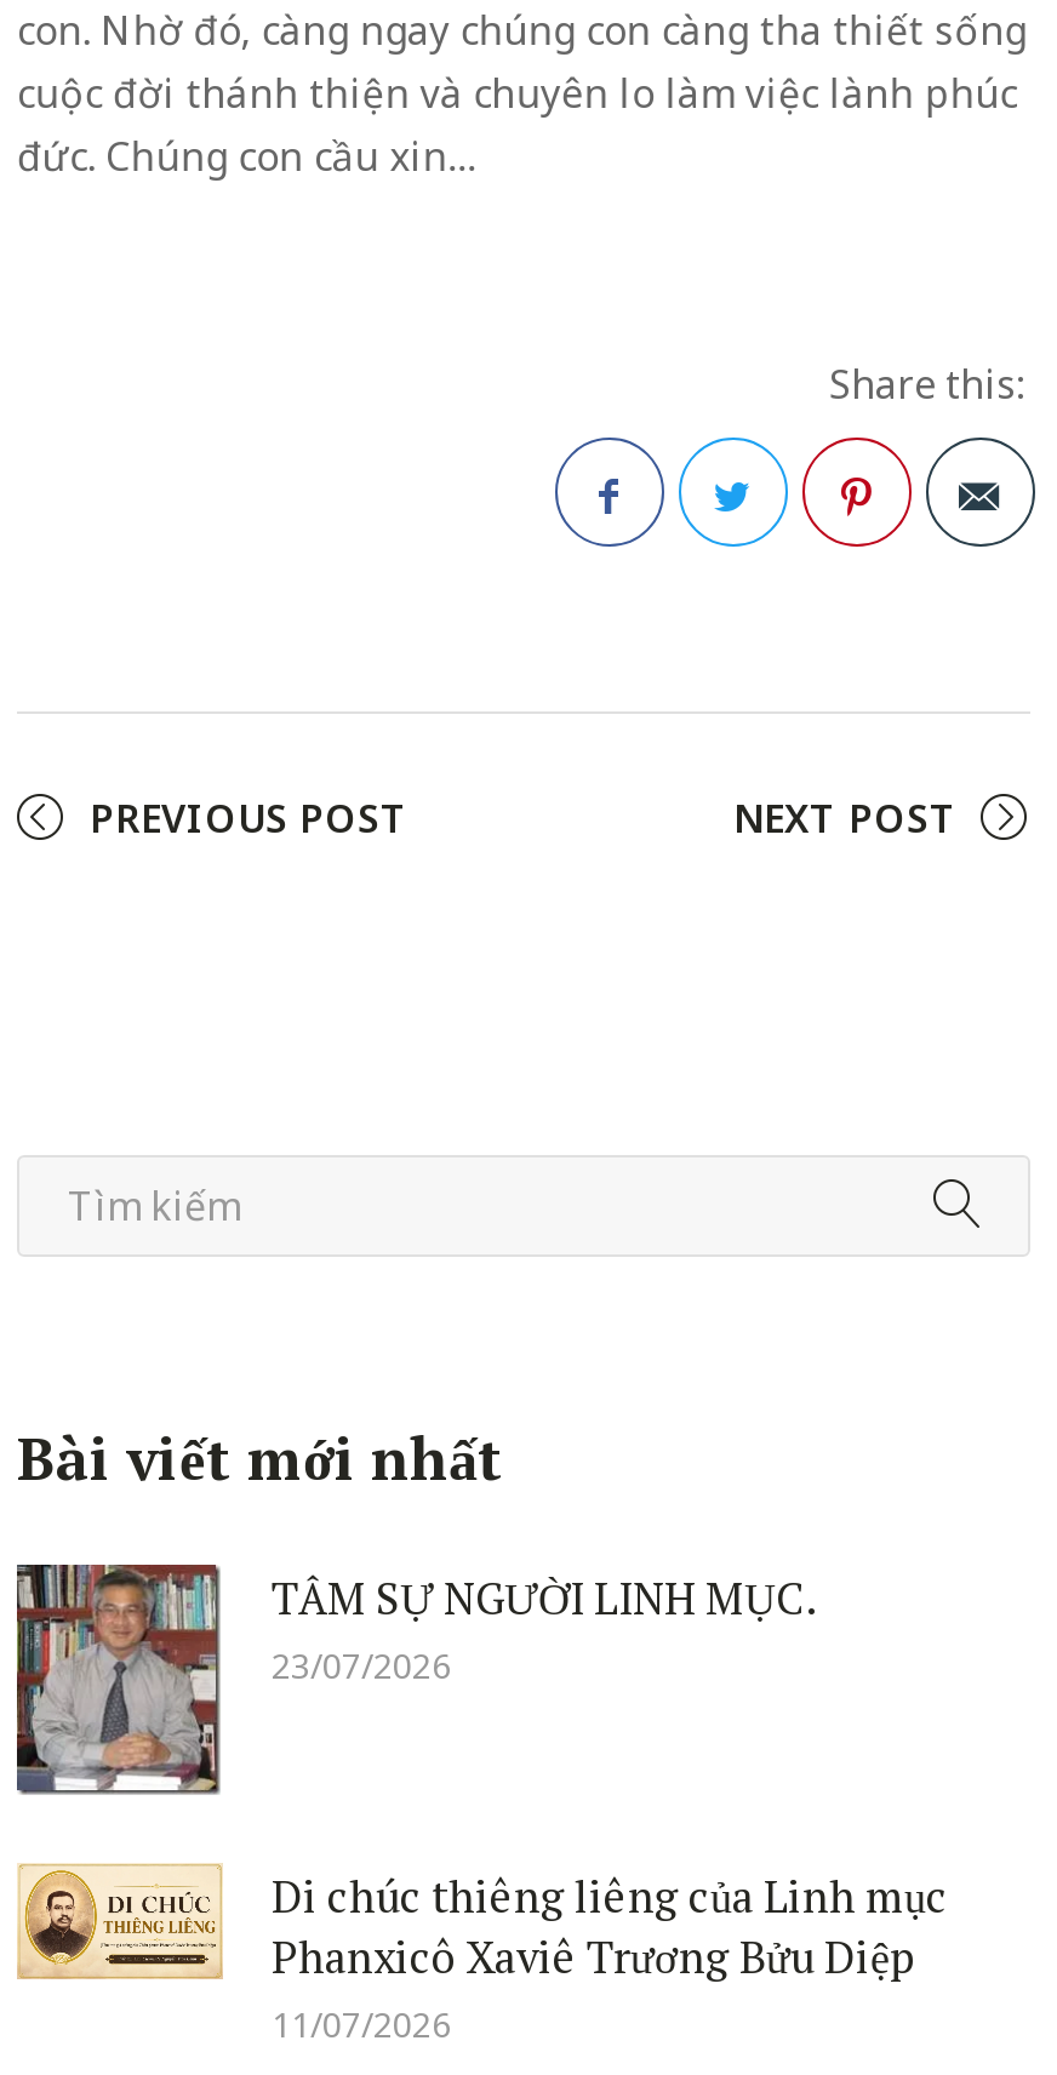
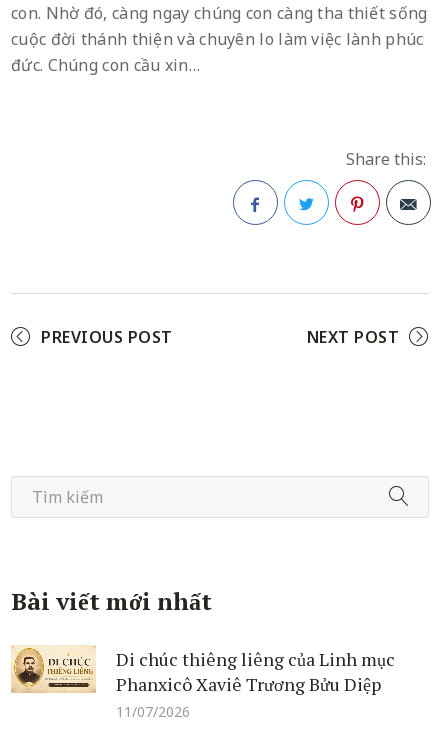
[15,1561,815,1796] [image] | TÂM SỰ NGƯỜI LINH MỤC. | 23/07/2026 -> none

